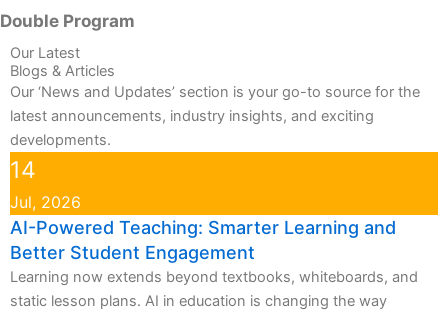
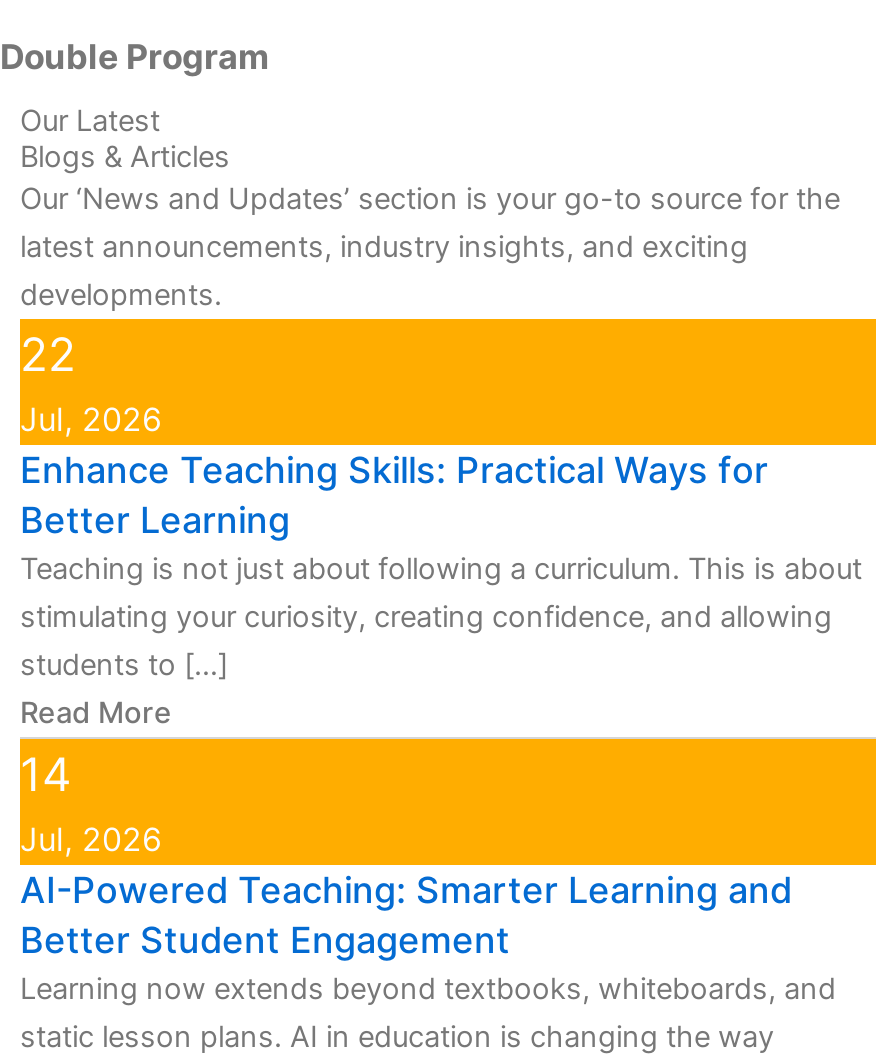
none -> [20,327,862,731] 22 | Jul, 2026 | Enhance Teaching Skills: Practical Ways for | Better Learning | Teaching is not just about following a curriculum. This is about | stimulating your curiosity, creating confidence, and allowing | students to […] | Read More

